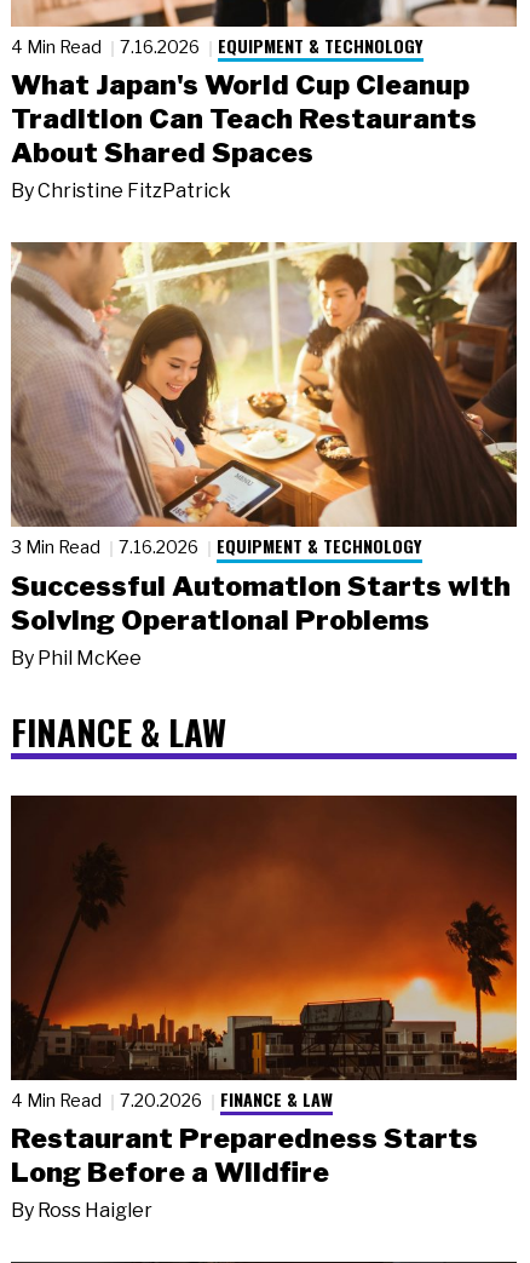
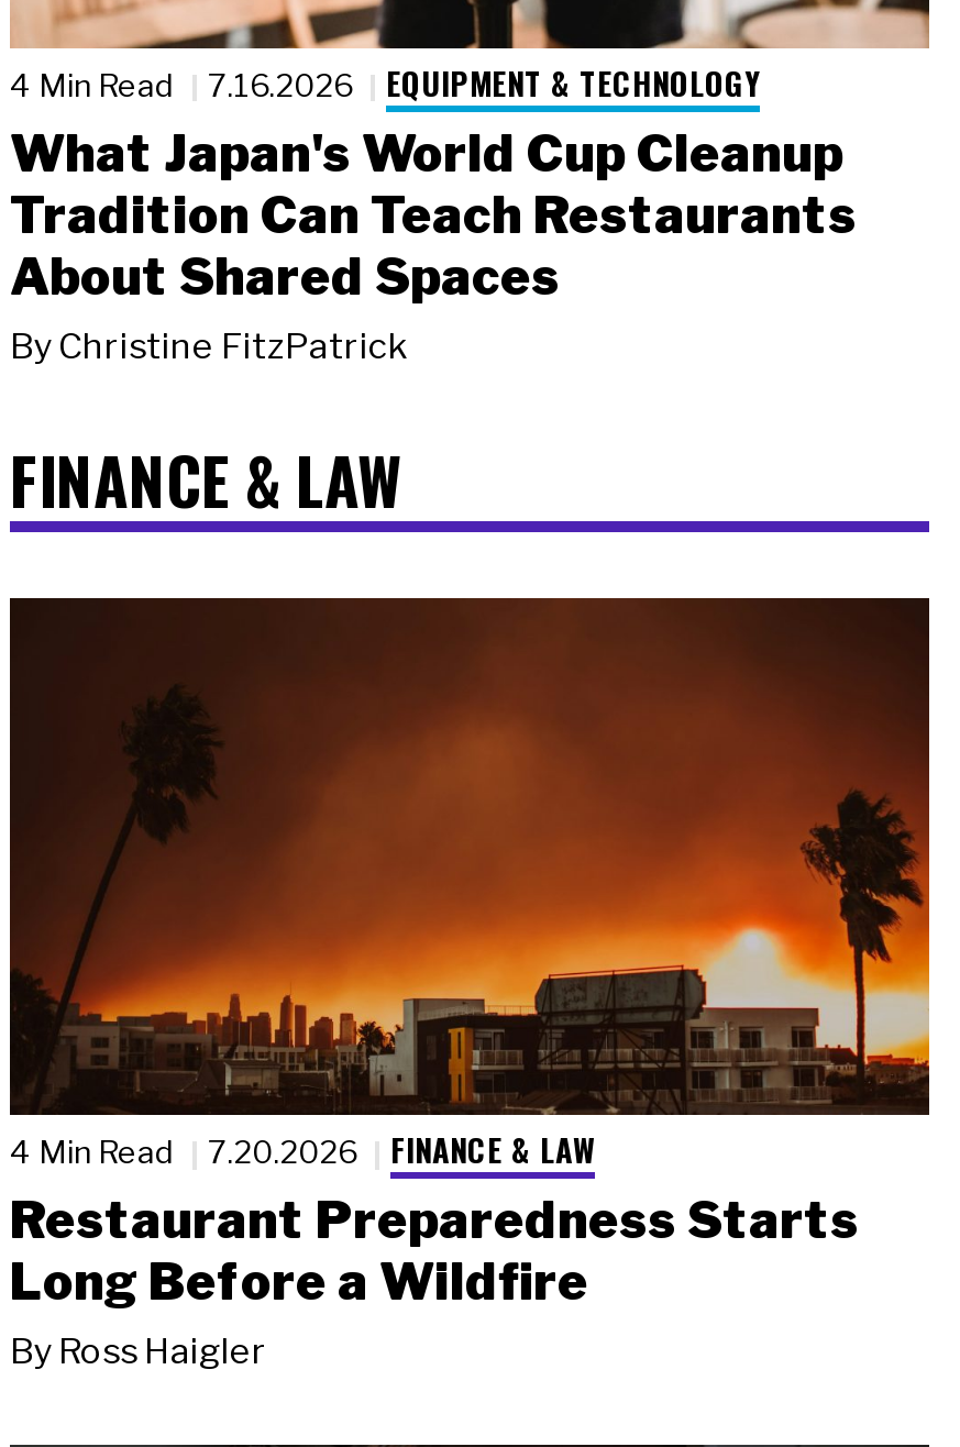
[11,239,518,669] [image] | 3 Min Read | 7.16.2026 | EQUIPMENT & TECHNOLOGY | Successful Automation Starts with | Solving Operational Problems | By Phil McKee -> none

